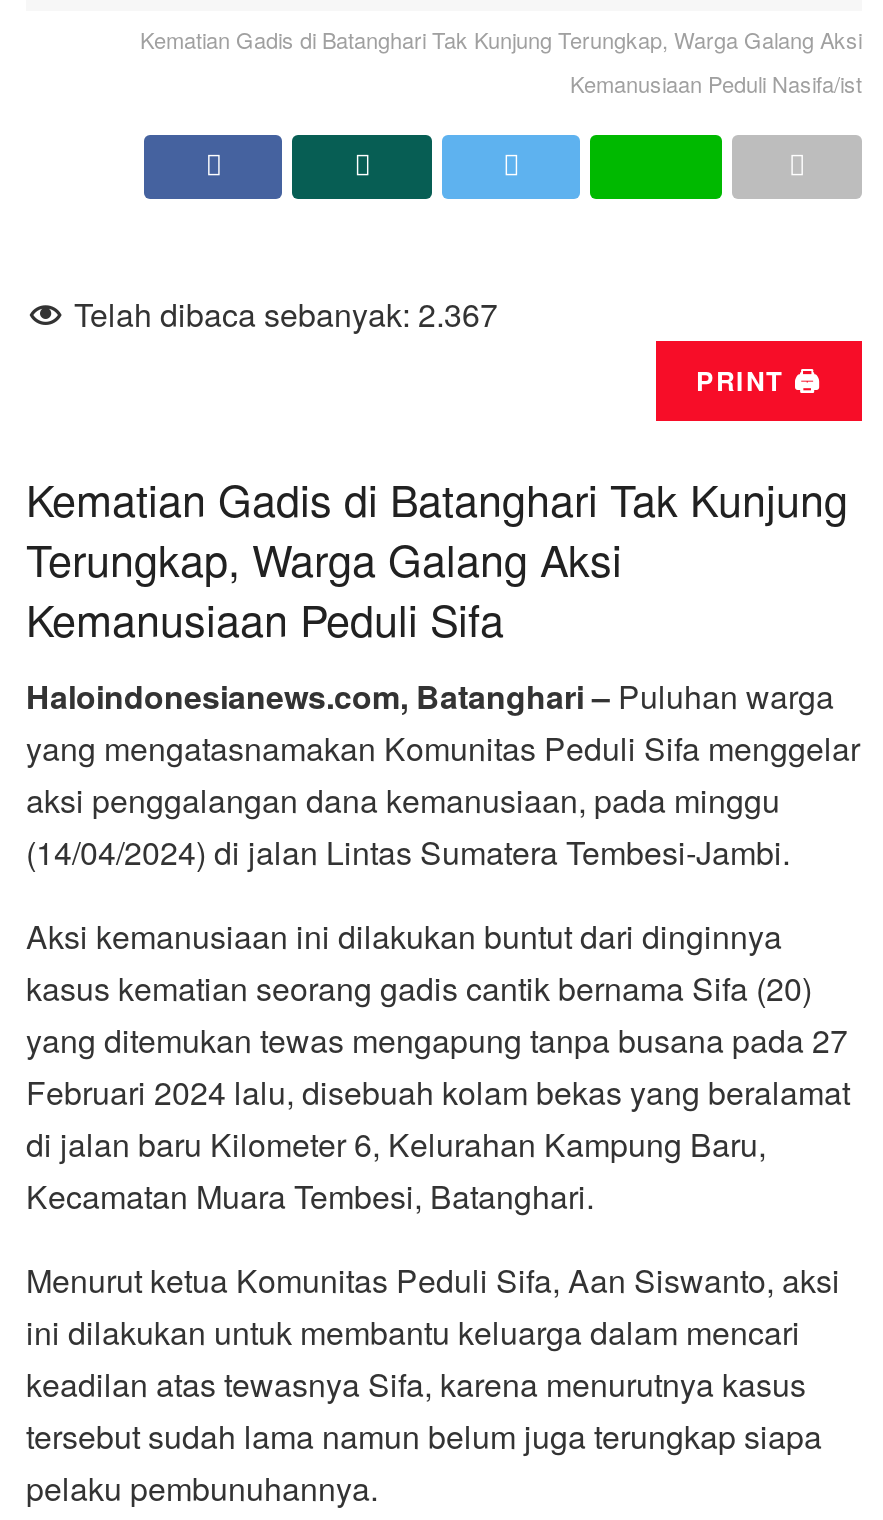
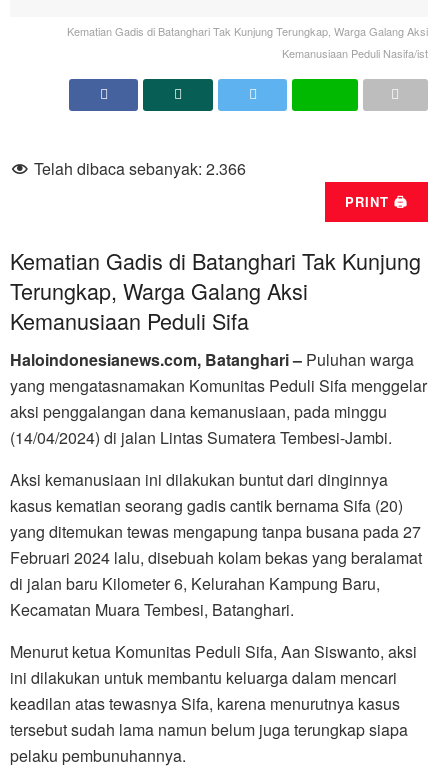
[74,291,498,337] Telah dibaca sebanyak: 2.367 -> [34,157,246,180] Telah dibaca sebanyak: 2.366

